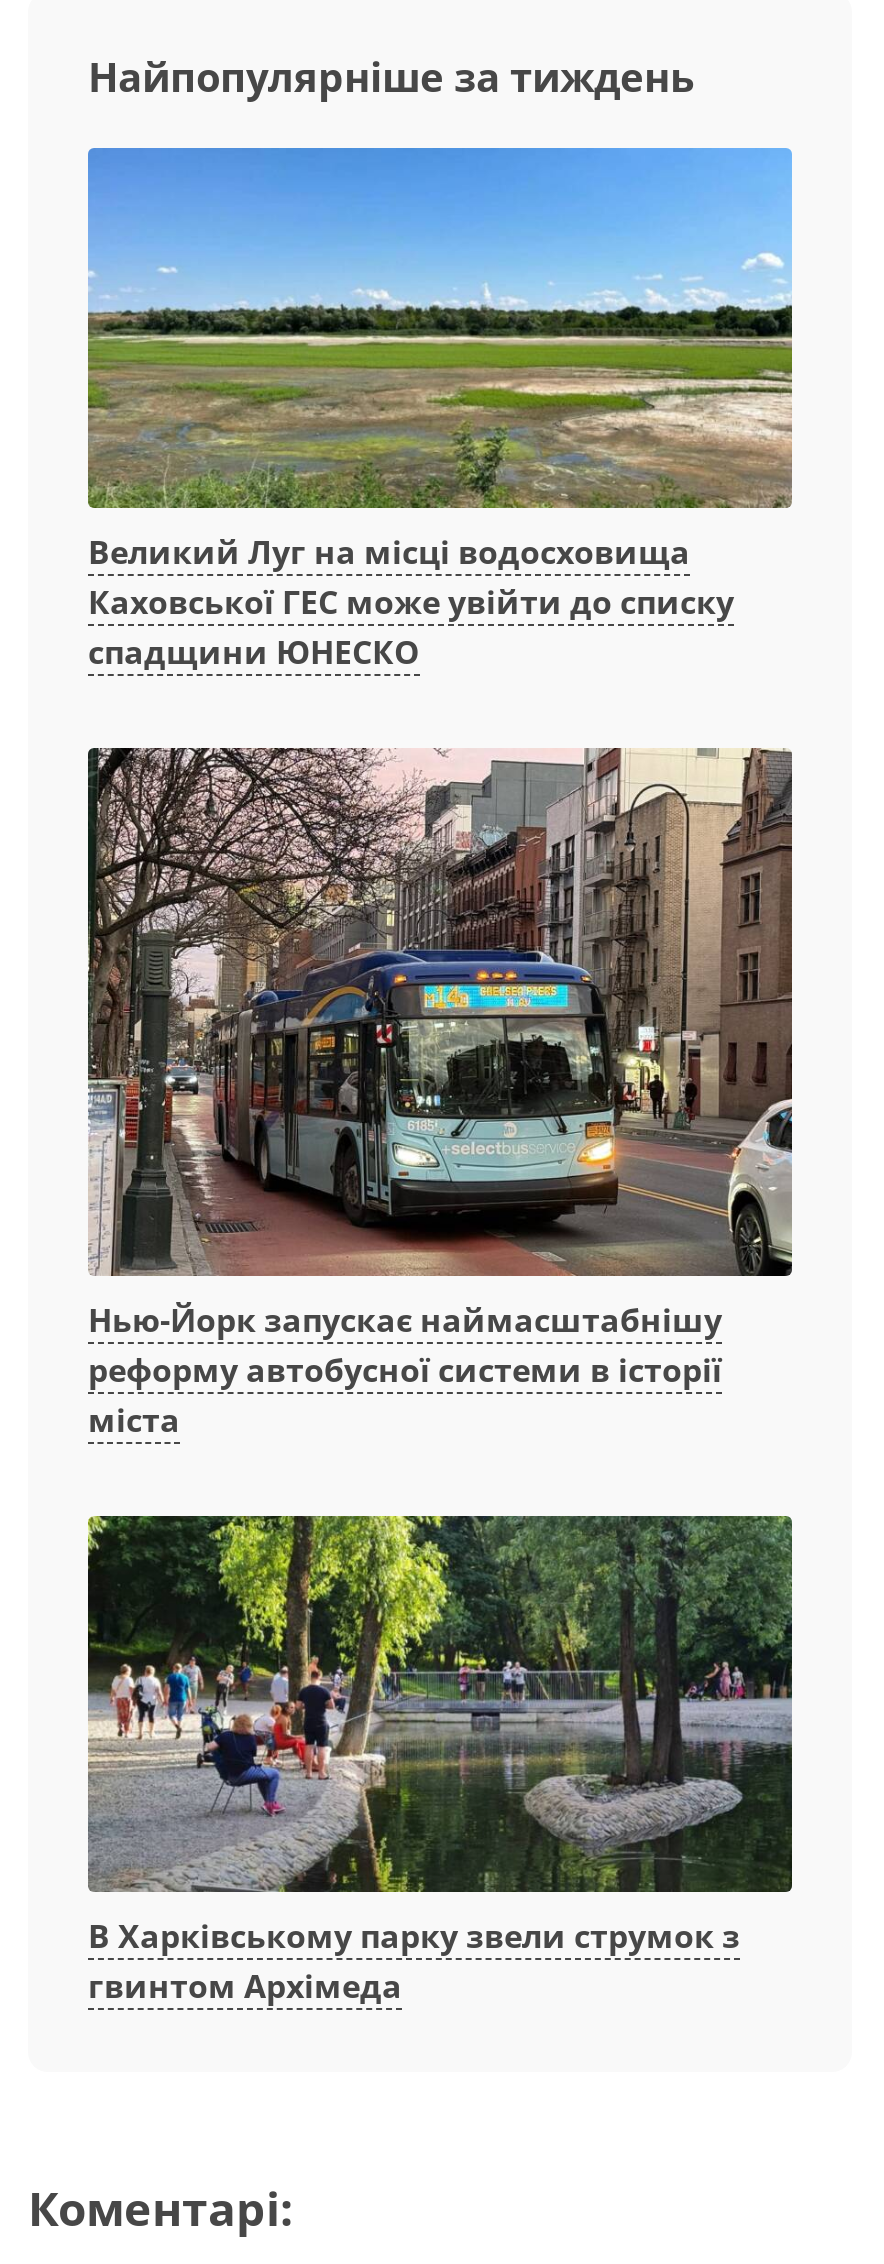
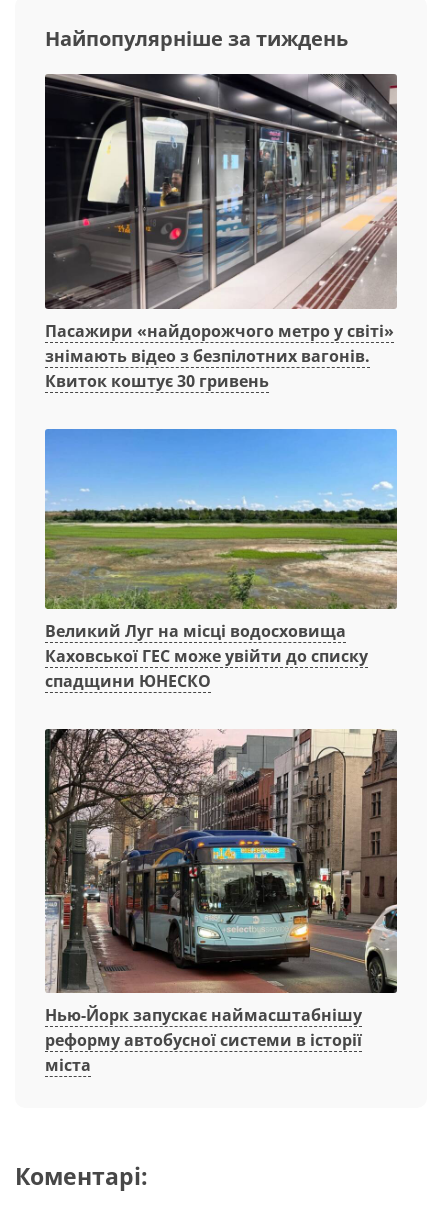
none -> [44,73,398,392] [image] | Пасажири «найдорожчого метро у світі» | знімають відео з безпілотних вагонів. | Квиток коштує 30 гривень
moved [84,182,796,1442] -> [43,446,399,1076]: [image] | Великий Луг на місці водосховища | Каховської ГЕС може увійти до списку | спадщини ЮНЕСКО | Нью-Йорк запускає наймасштабнішу | реформу автобусної системи в історії | міста
[86,1514,794,2009] [image] | В Харківському парку звели струмок з | гвинтом Архімеда -> none

